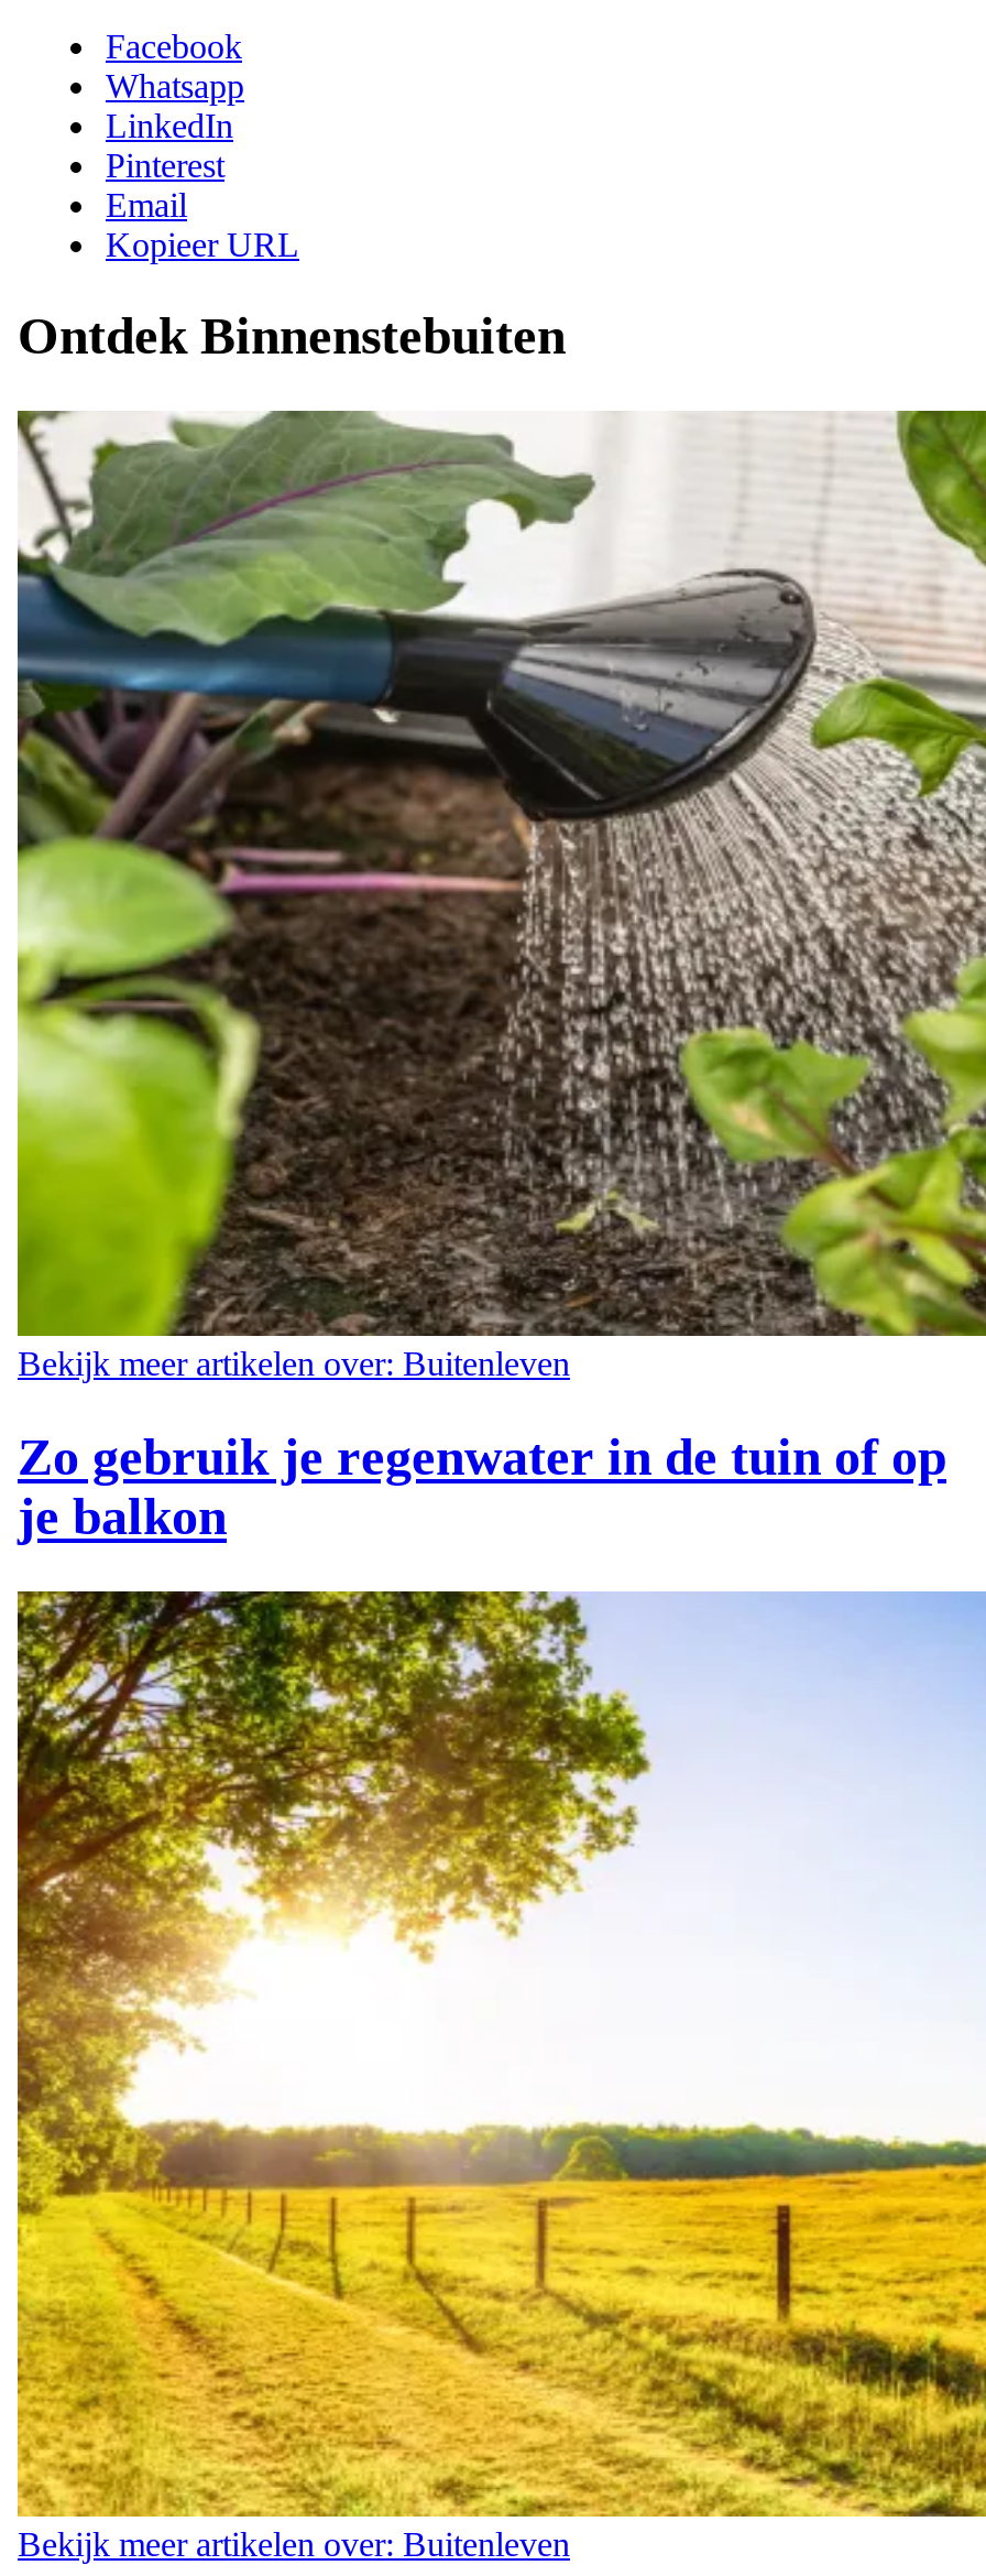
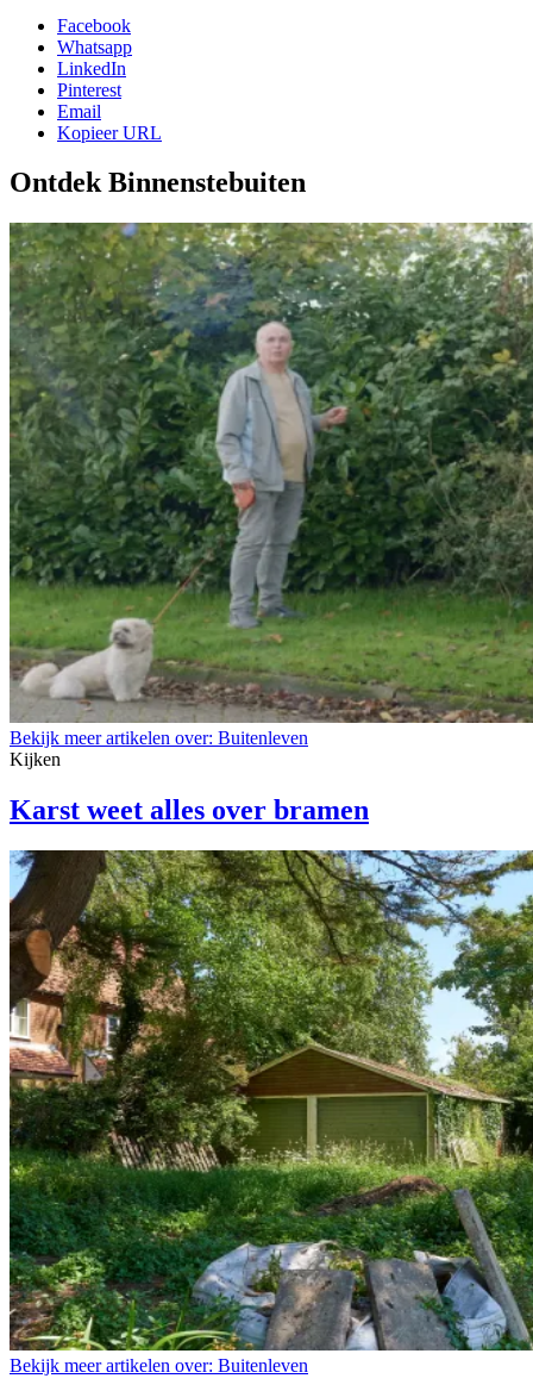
[15,409,979,1338] [image] -> [8,222,529,724] [image]
[18,1429,946,1546] Zo gebruik je regenwater in de tuin of op | je balkon -> [10,749,369,826] Kijken | Karst weet alles over bramen
[15,1589,979,2519] [image] -> [8,849,529,1352] [image]

